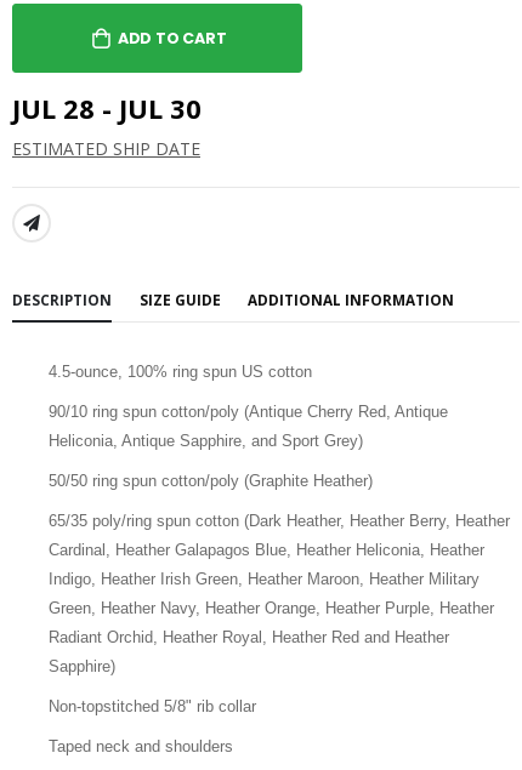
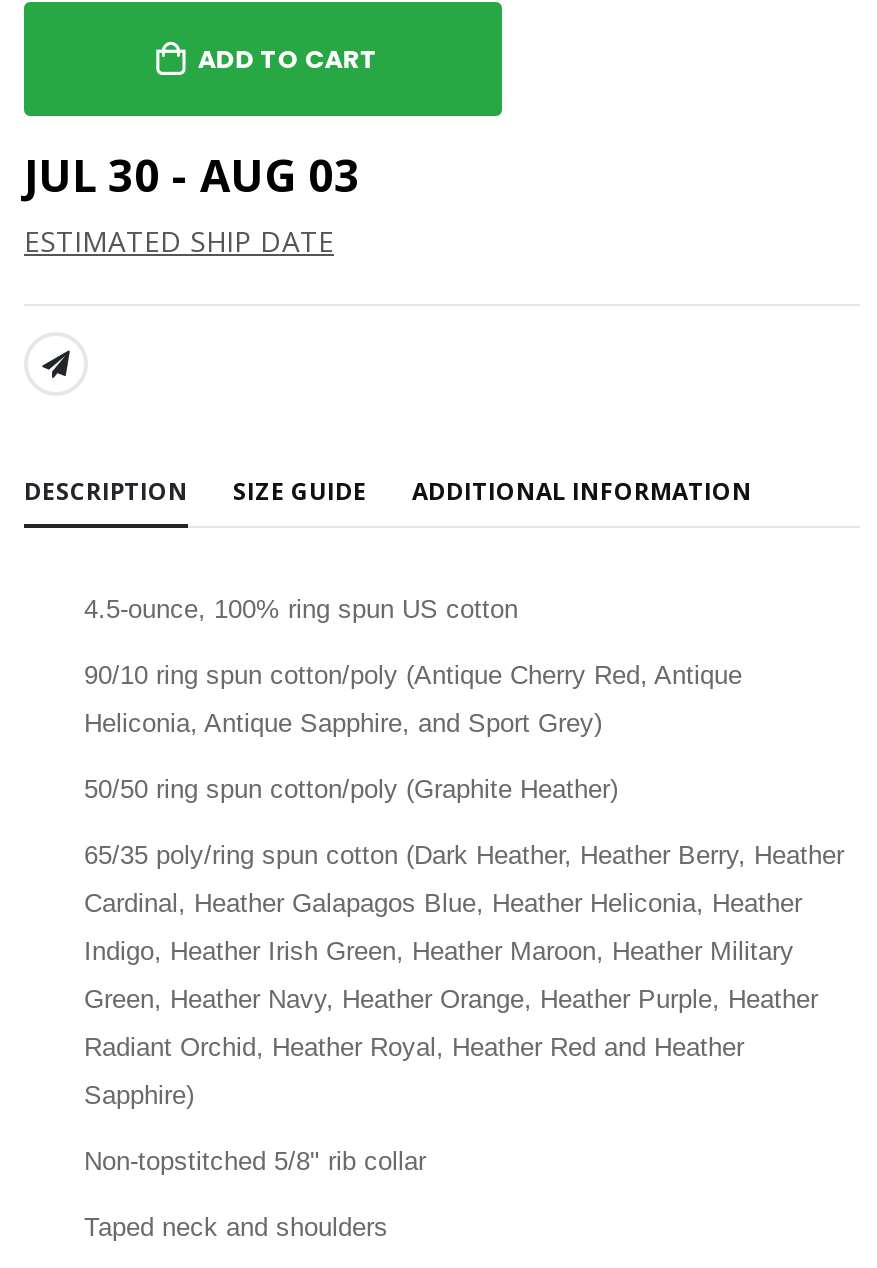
[12,90,202,126] JUL 28 - JUL 30 -> [24,145,360,205] JUL 30 - AUG 03

